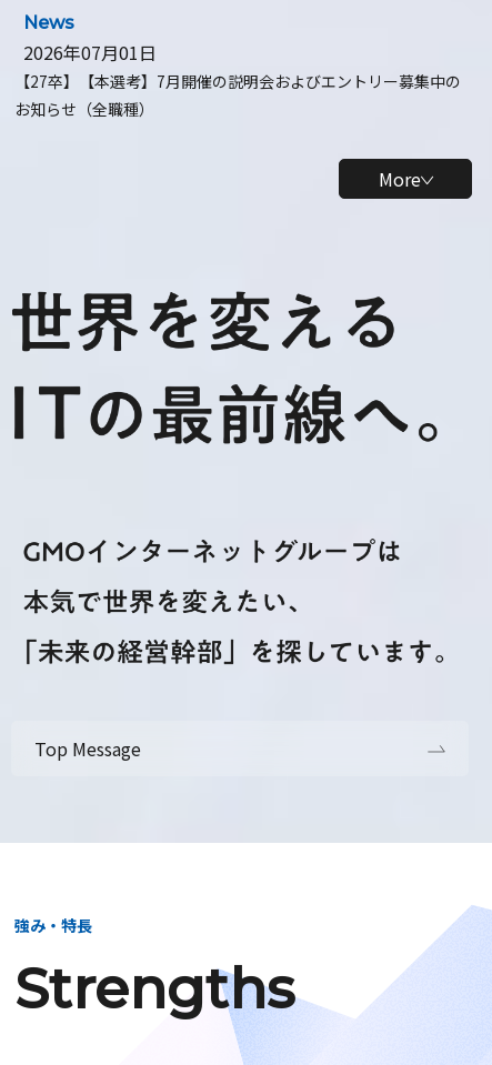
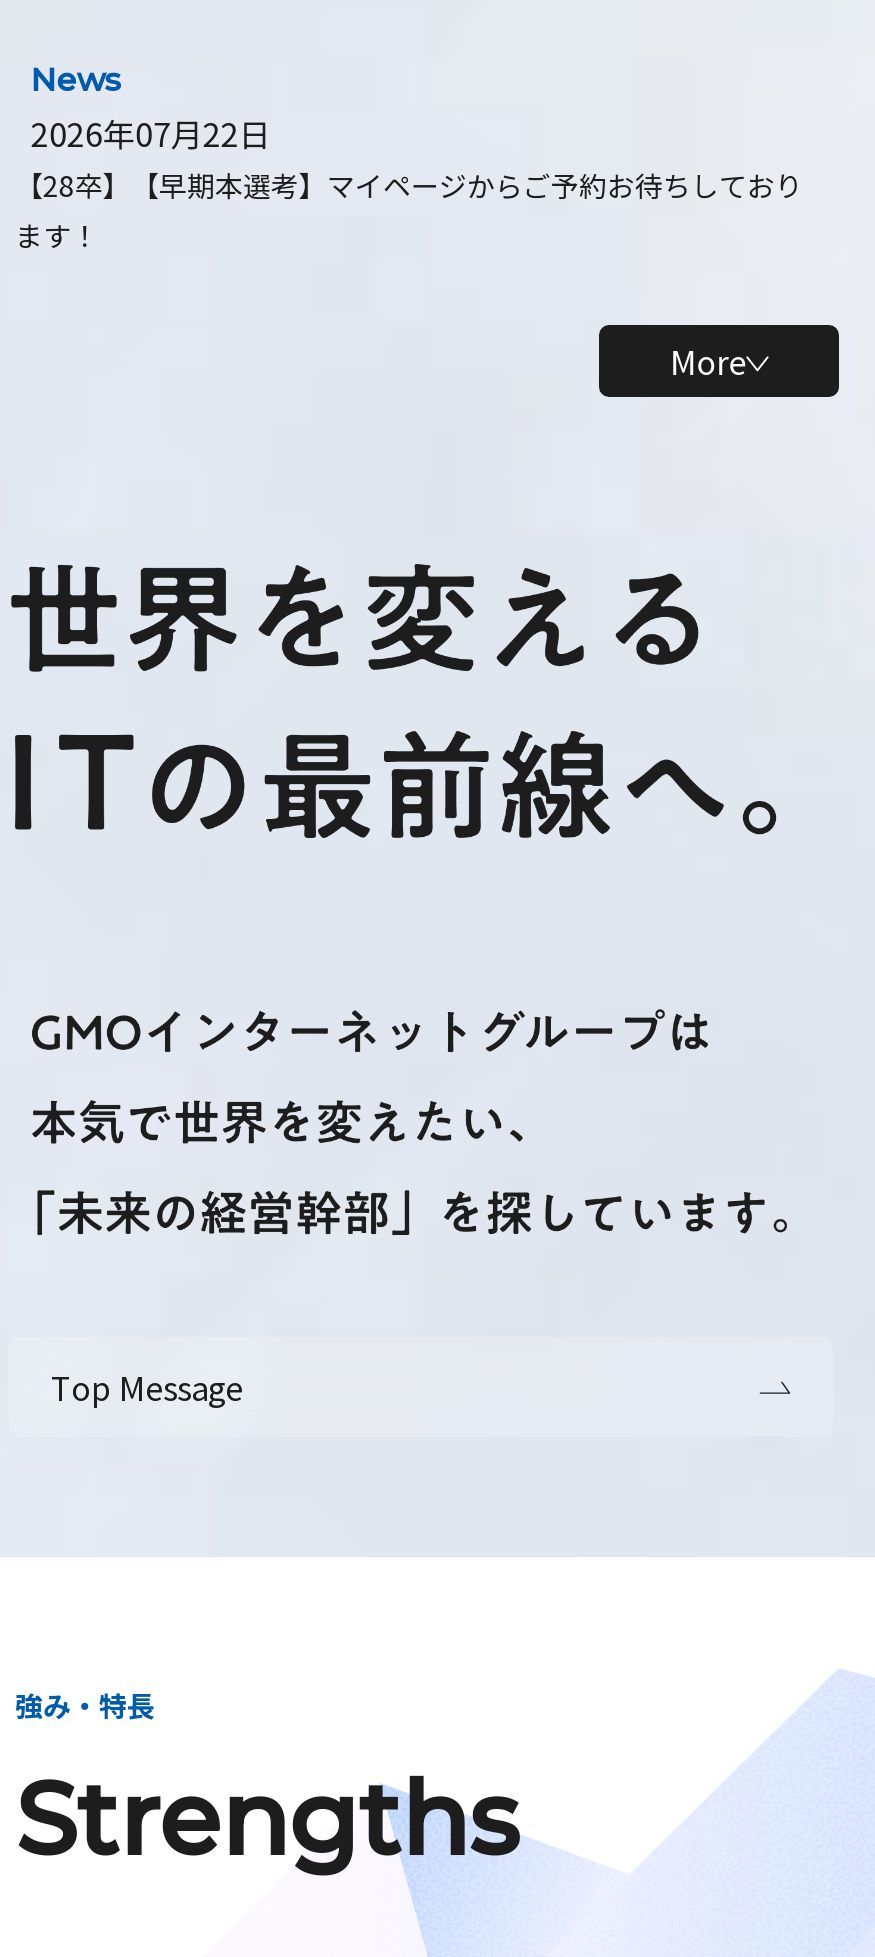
[14,39,461,120] 2026年07月01日 | 【27卒】【本選考】7月開催の説明会およびエントリー募集中の | お知らせ（全職種） -> [15,109,803,255] 2026年07月22日 | 【28卒】【早期本選考】マイページからご予約お待ちしており | ます！

